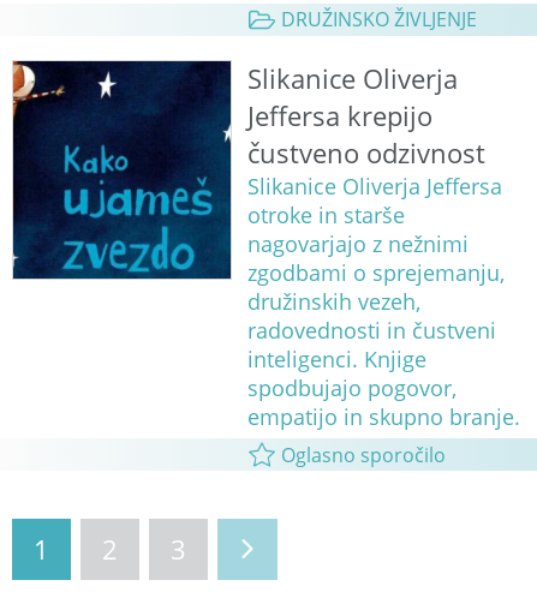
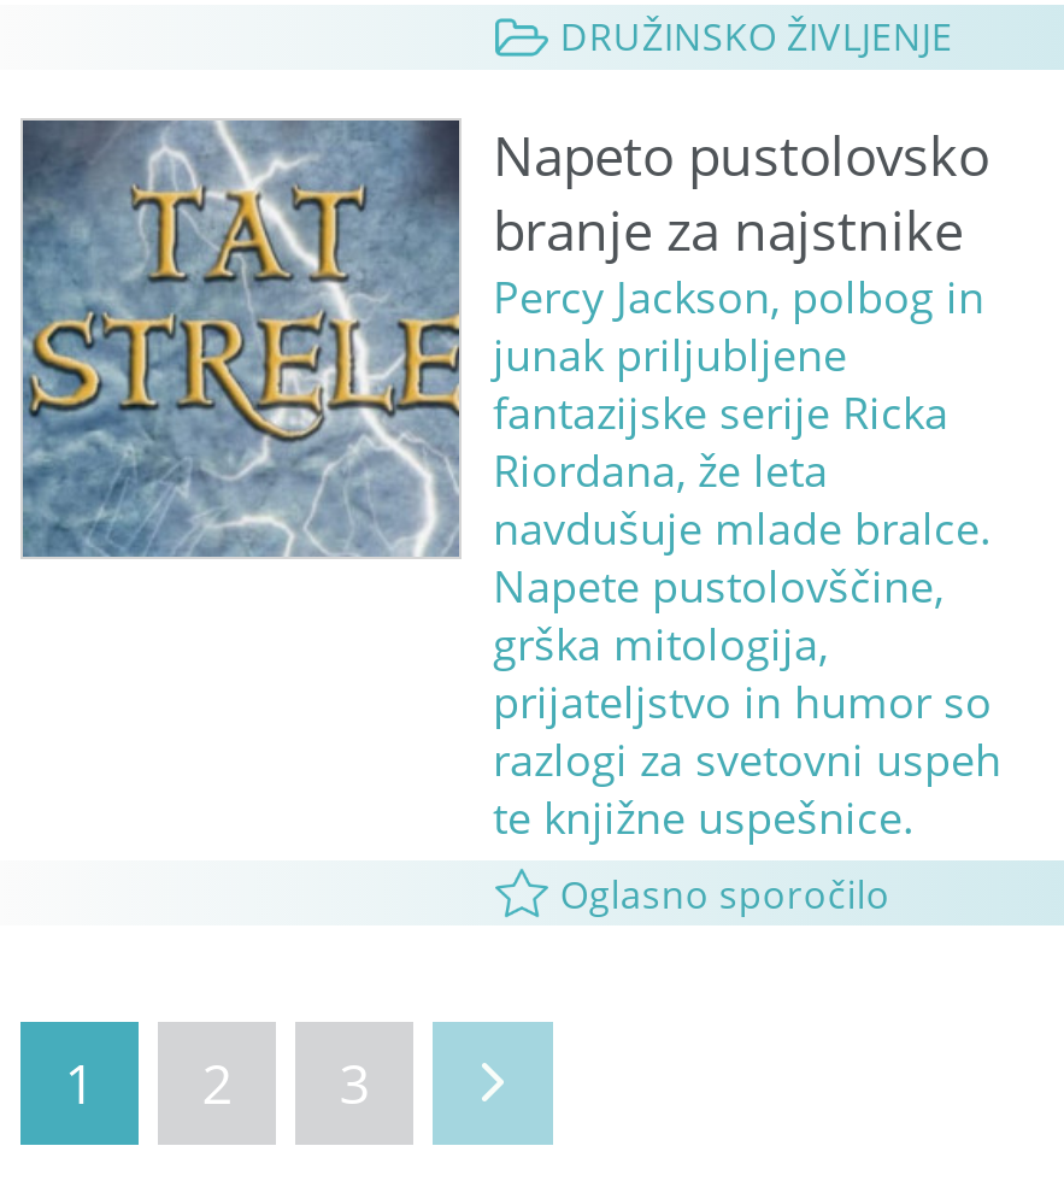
[12,60,520,431] [image] | Slikanice Oliverja | Jeffersa krepijo | čustveno odzivnost | Slikanice Oliverja Jeffersa | otroke in starše | nagovarjajo z nežnimi | zgodbami o sprejemanju, | družinskih vezeh, | radovednosti in čustveni | inteligenci. Knjige | spodbujajo pogovor, | empatijo in skupno branje. -> [20,117,1001,845] [image] | Napeto pustolovsko | branje za najstnike | Percy Jackson, polbog in | junak priljubljene | fantazijske serije Ricka | Riordana, že leta | navdušuje mlade bralce. | Napete pustolovščine, | grška mitologija, | prijateljstvo in humor so | razlogi za svetovni uspeh | te knjižne uspešnice.

